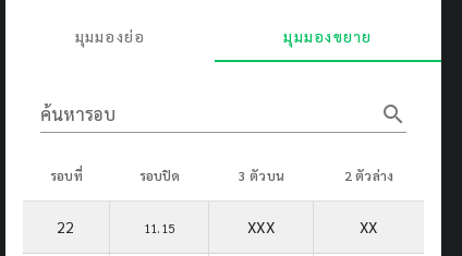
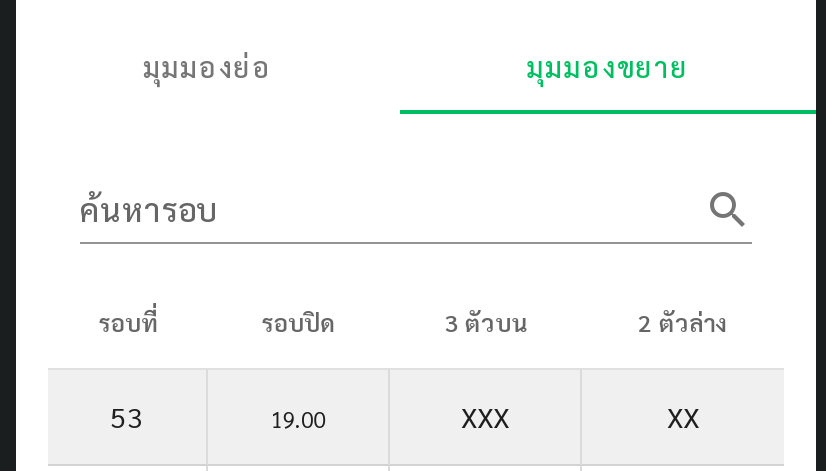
[57,217,75,236] 22 -> [111,398,143,434] 53
[144,220,174,236] 11.15 -> [270,404,326,434] 19.00

